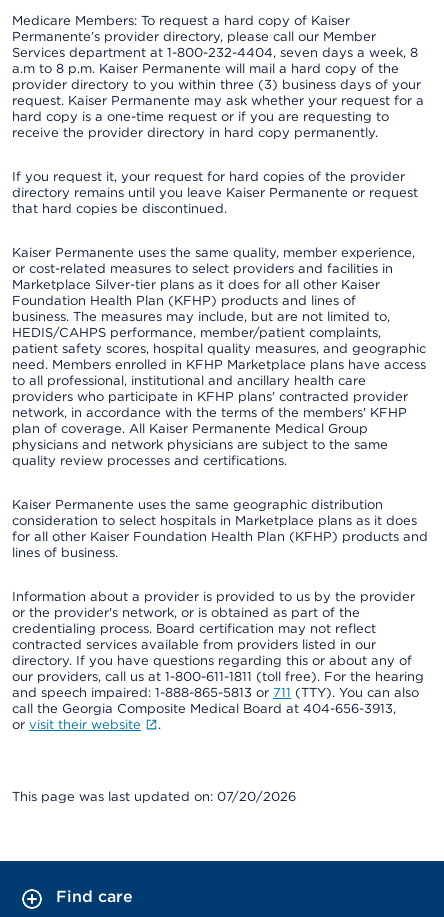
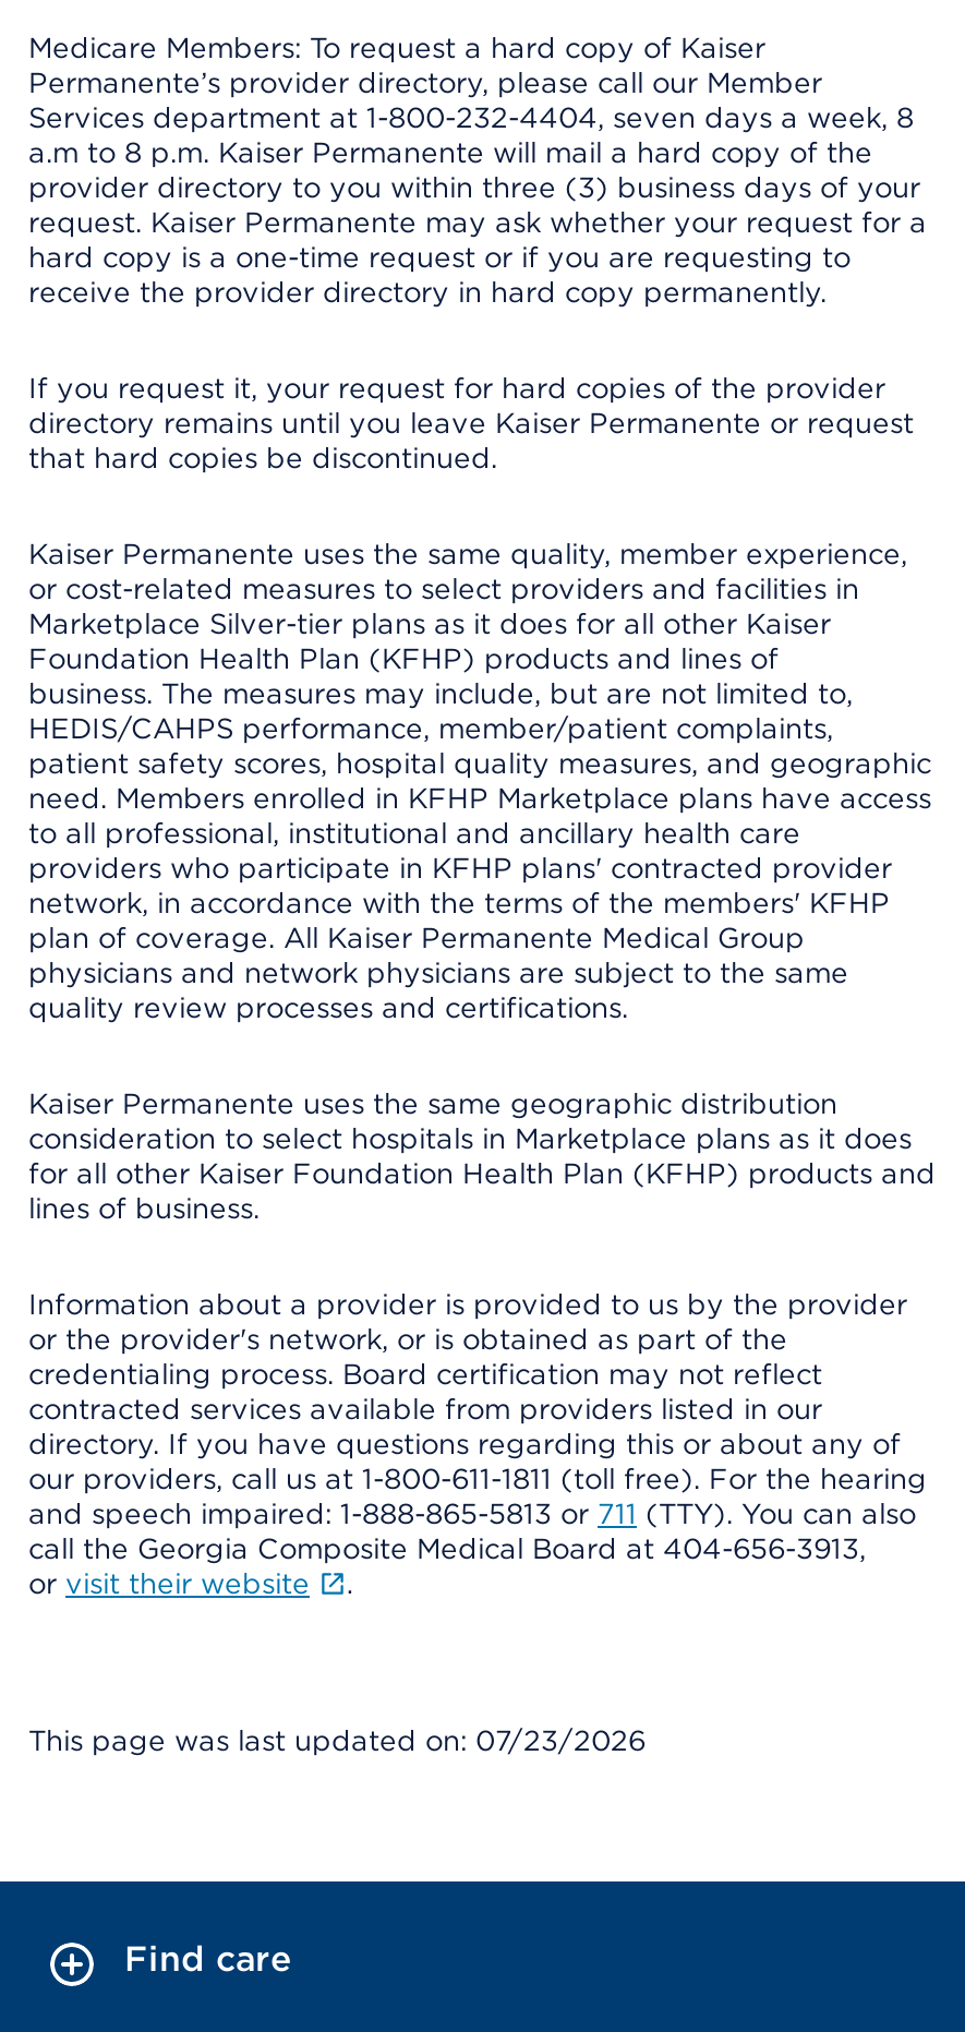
[12,789,296,804] This page was last updated on: 07/20/2026 -> [28,1724,646,1757] This page was last updated on: 07/23/2026

